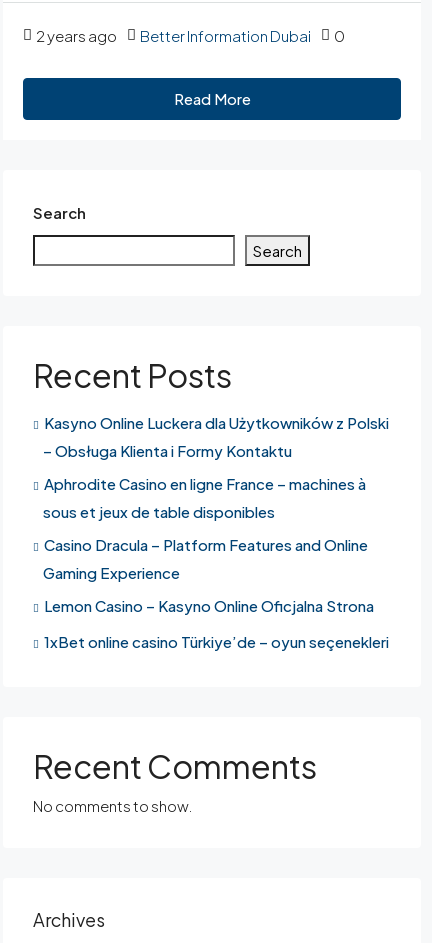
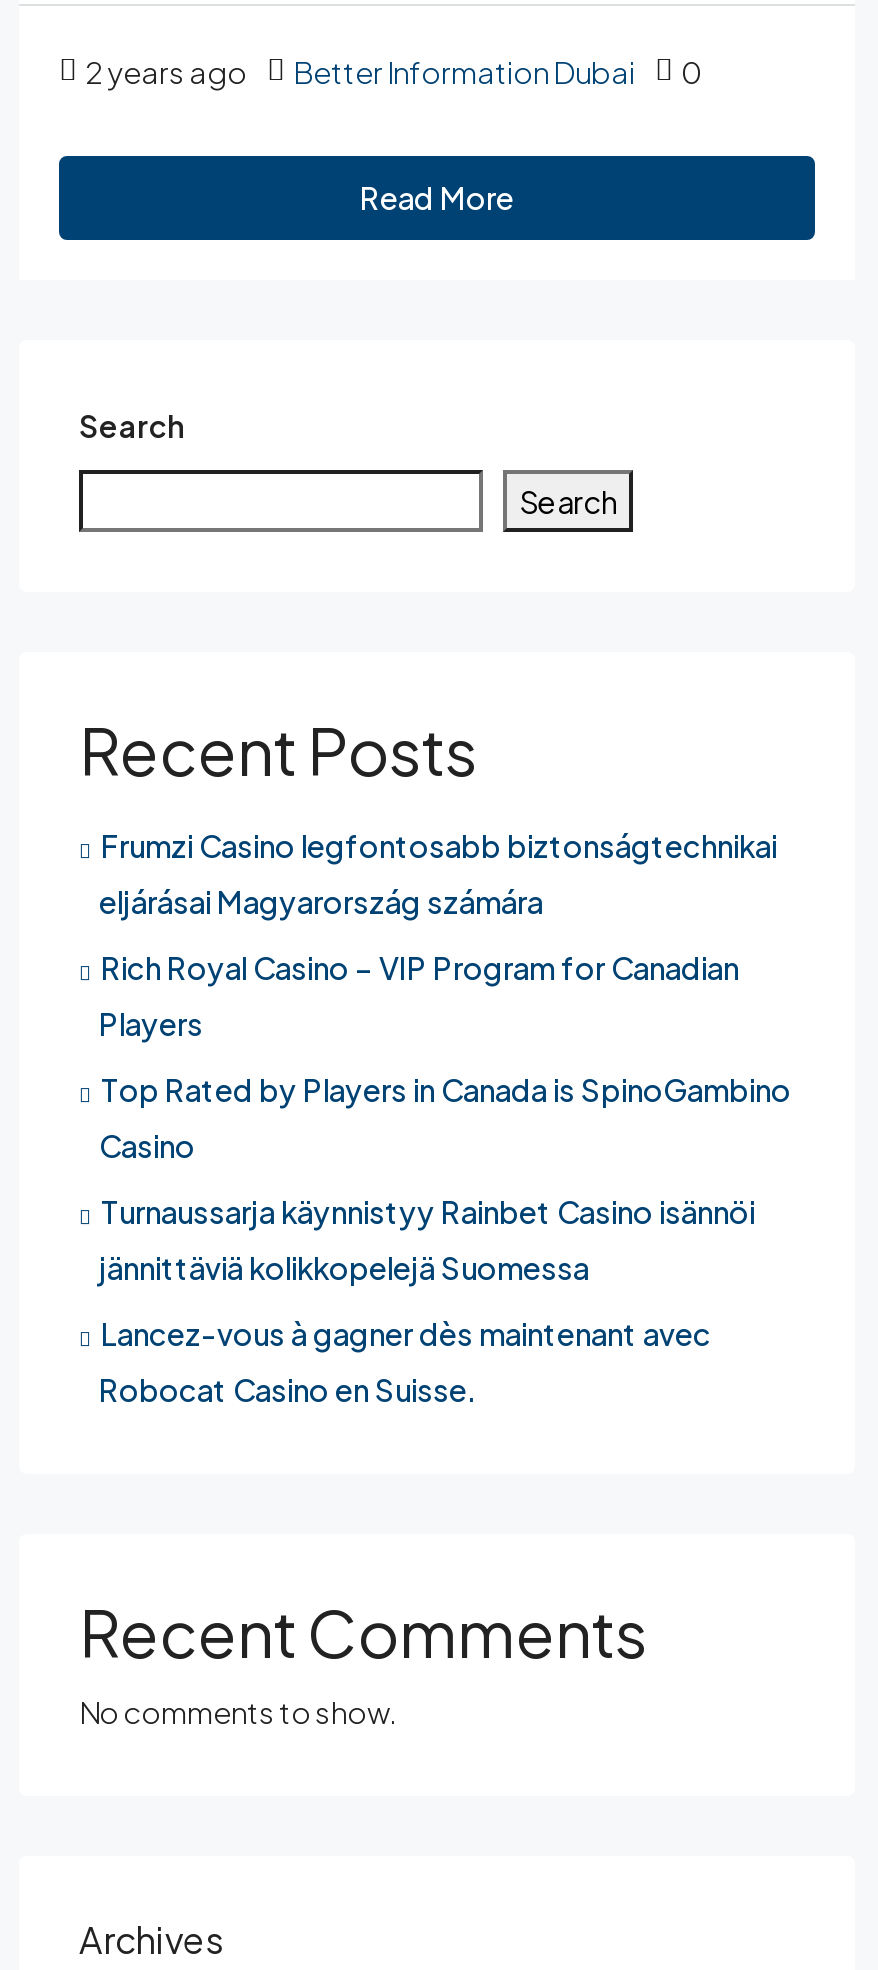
[43,412,389,650] Kasyno Online Luckera dla Użytkowników z Polski | – Obsługa Klienta i Formy Kontaktu | Aphrodite Casino en ligne France – machines à | sous et jeux de table disponibles | Casino Dracula – Platform Features and Online | Gaming Experience | Lemon Casino – Kasyno Online Oficjalna Strona | 1xBet online casino Türkiye’de – oyun seçenekleri -> [99,825,791,1407] Frumzi Casino legfontosabb biztonságtechnikai | eljárásai Magyarország számára | Rich Royal Casino – VIP Program for Canadian | Players | Top Rated by Players in Canada is SpinoGambino | Casino | Turnaussarja käynnistyy Rainbet Casino isännöi | jännittäviä kolikkopelejä Suomessa | Lancez-vous à gagner dès maintenant avec | Robocat Casino en Suisse.

